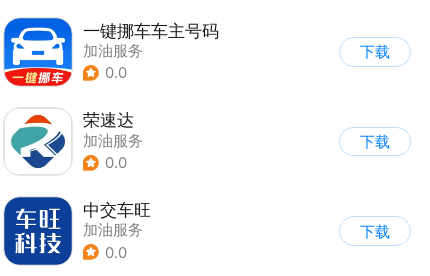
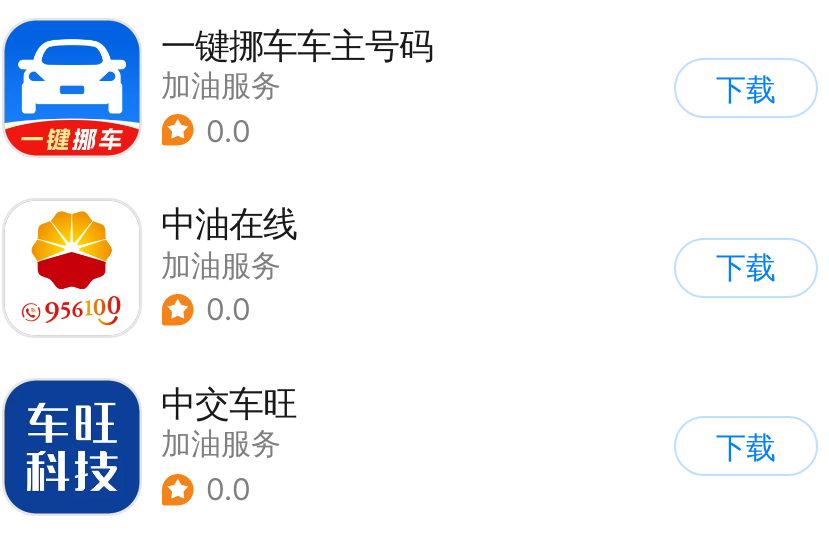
[10,109,133,171] [image] | 荣速达 -> [18,202,297,328] [image] | 中油在线

